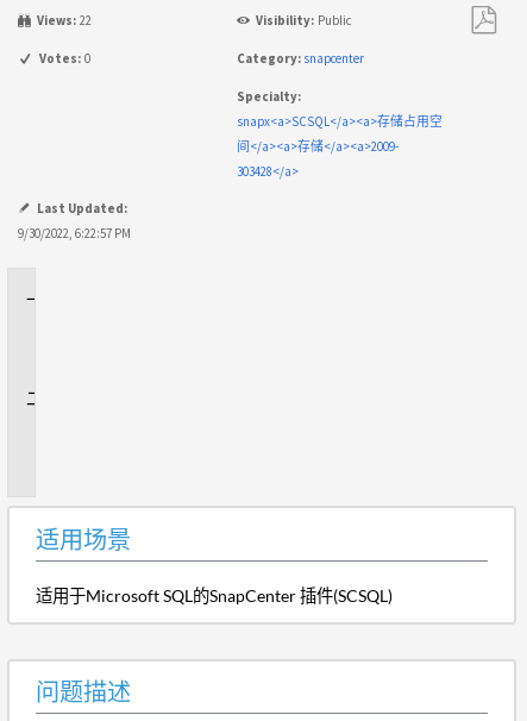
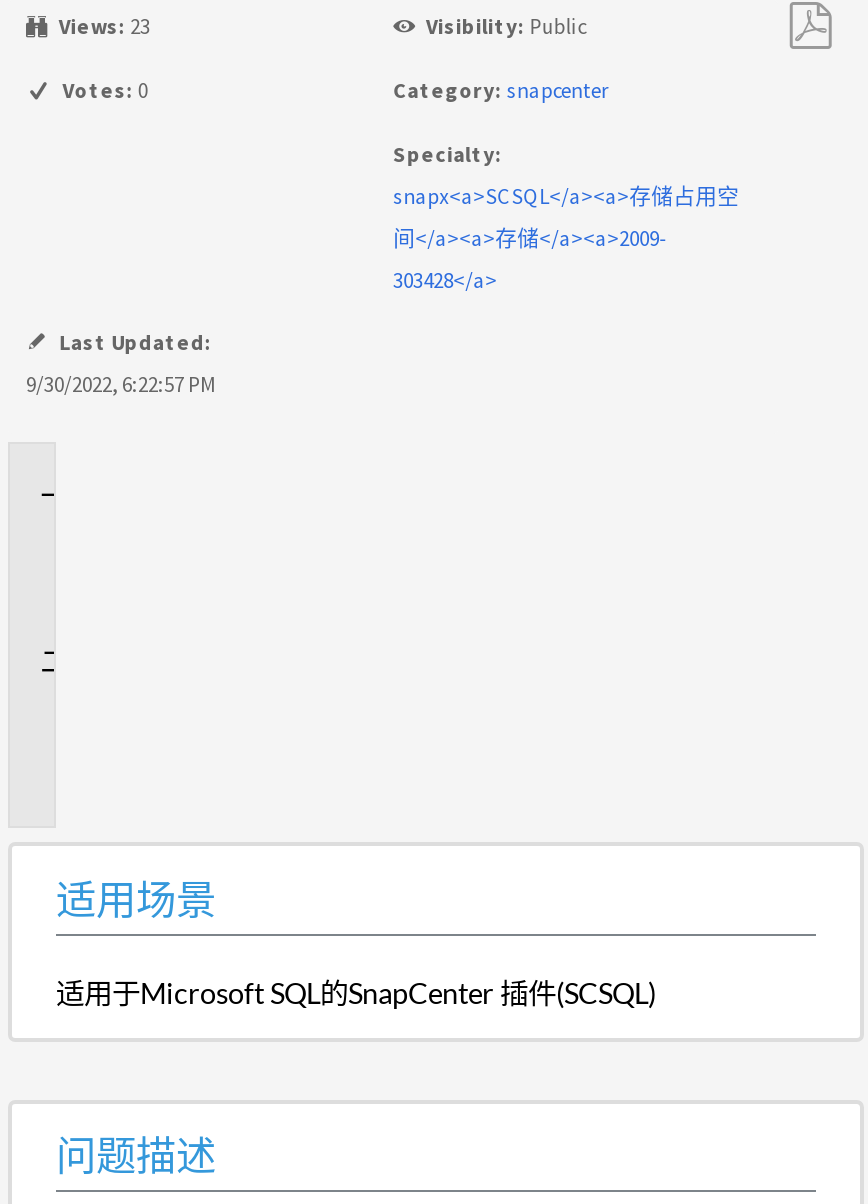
[37,12,92,29] Views: 22 -> [59,12,150,40] Views: 23

